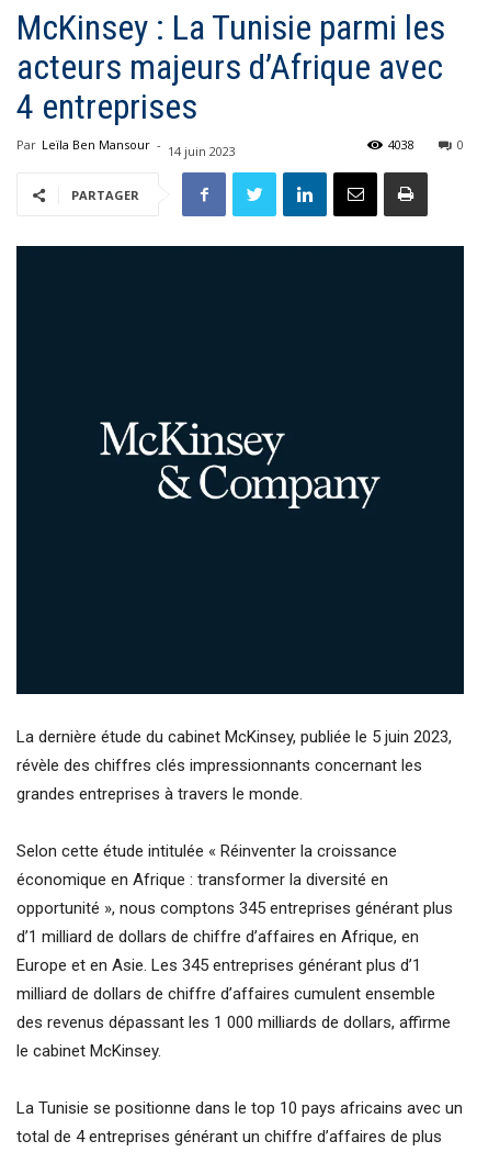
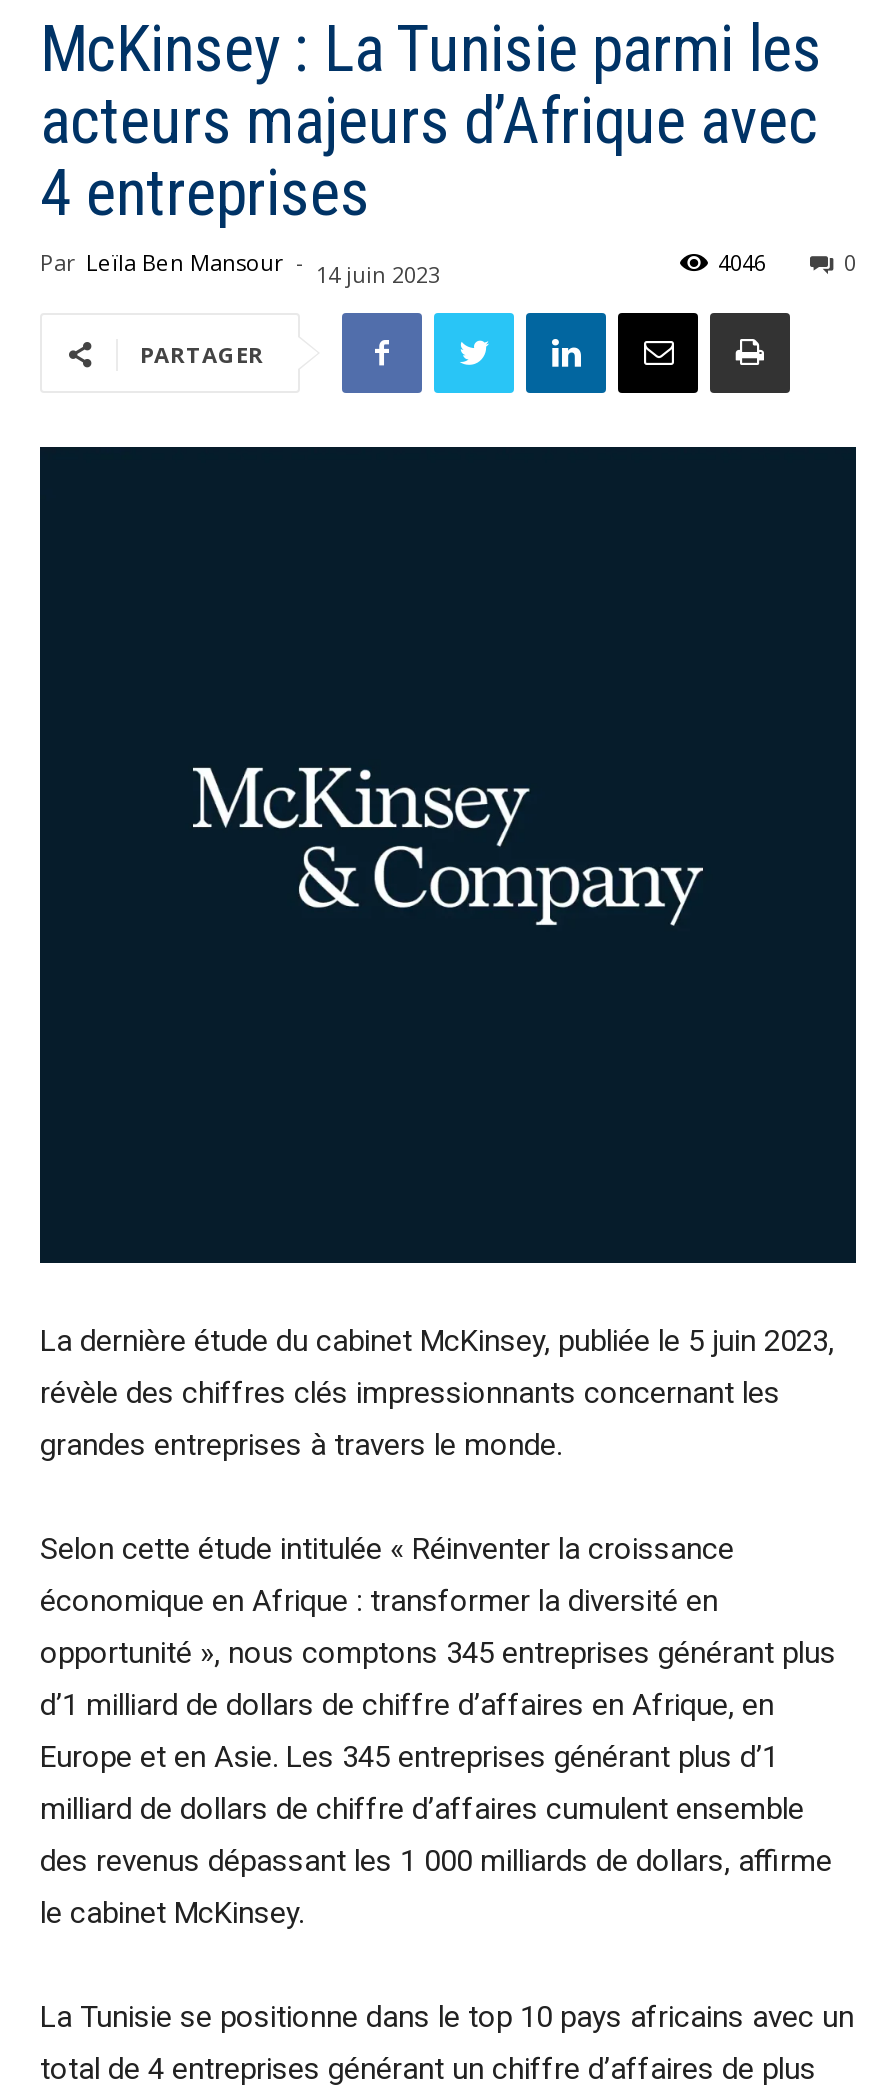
[388,136,414,153] 4038 -> [718,247,766,277] 4046

